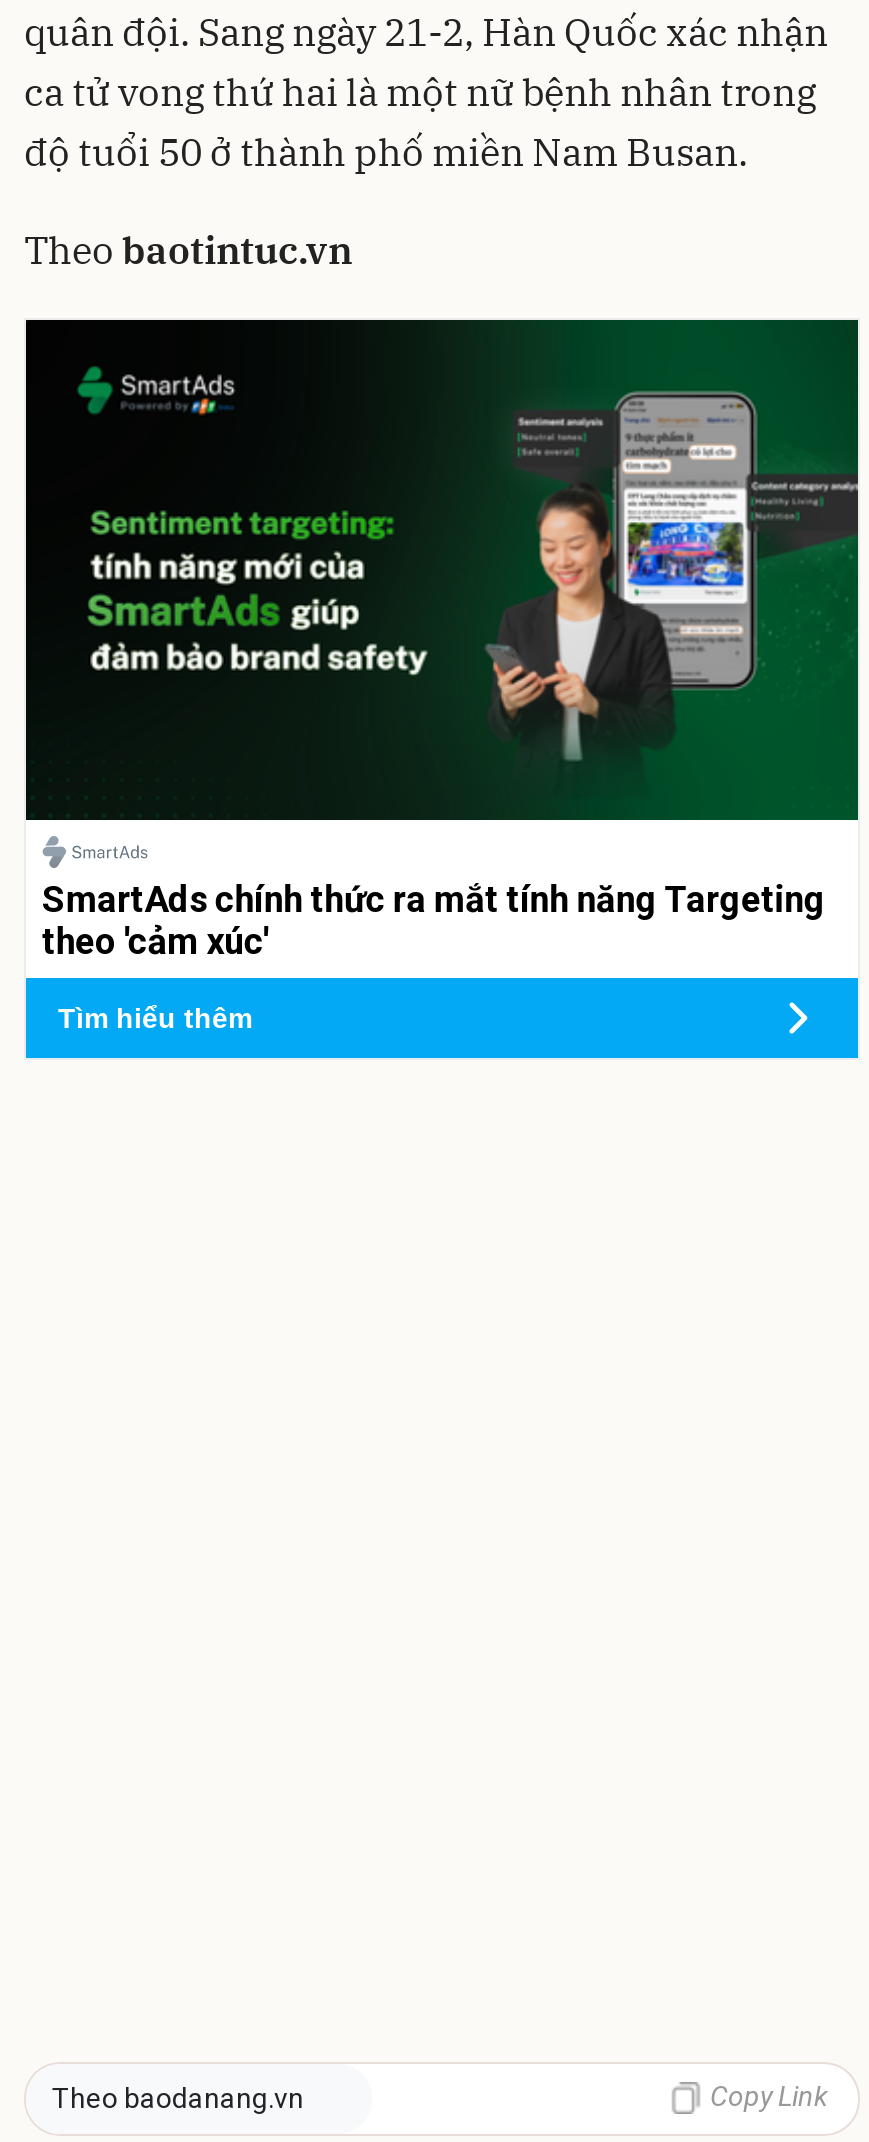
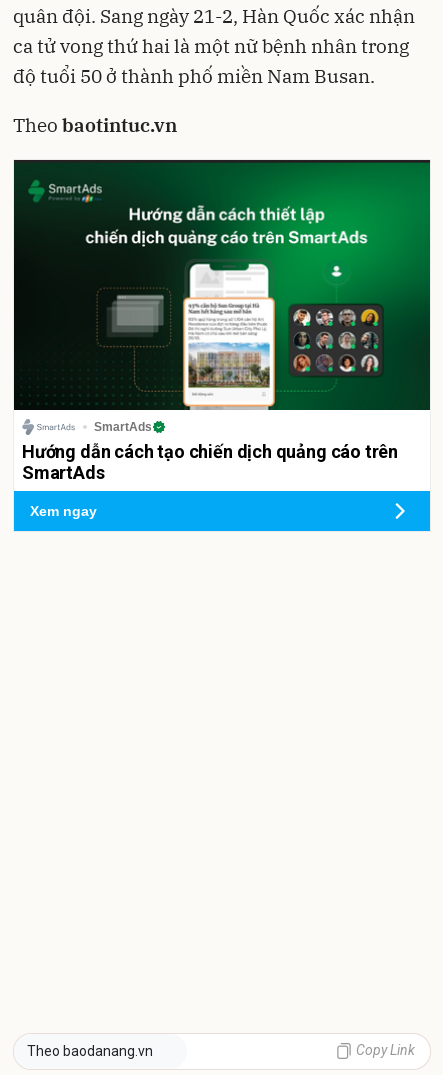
[26,324,860,961] [image] | SmartAds chính thức ra mắt tính năng Targeting | theo 'cảm xúc' -> [14,161,430,483] [image] | SmartAds | Hướng dẫn cách tạo chiến dịch quảng cáo trên | SmartAds
[58,1002,252,1034] Tìm hiểu thêm -> [30,503,97,519] Xem ngay

